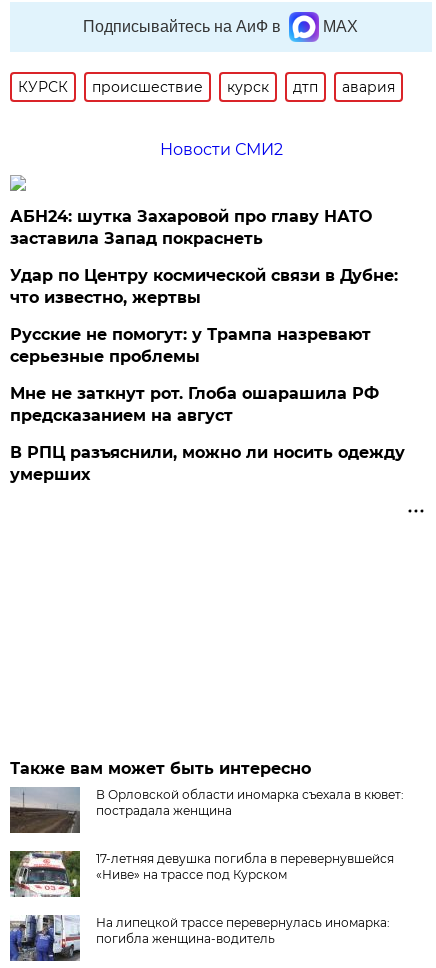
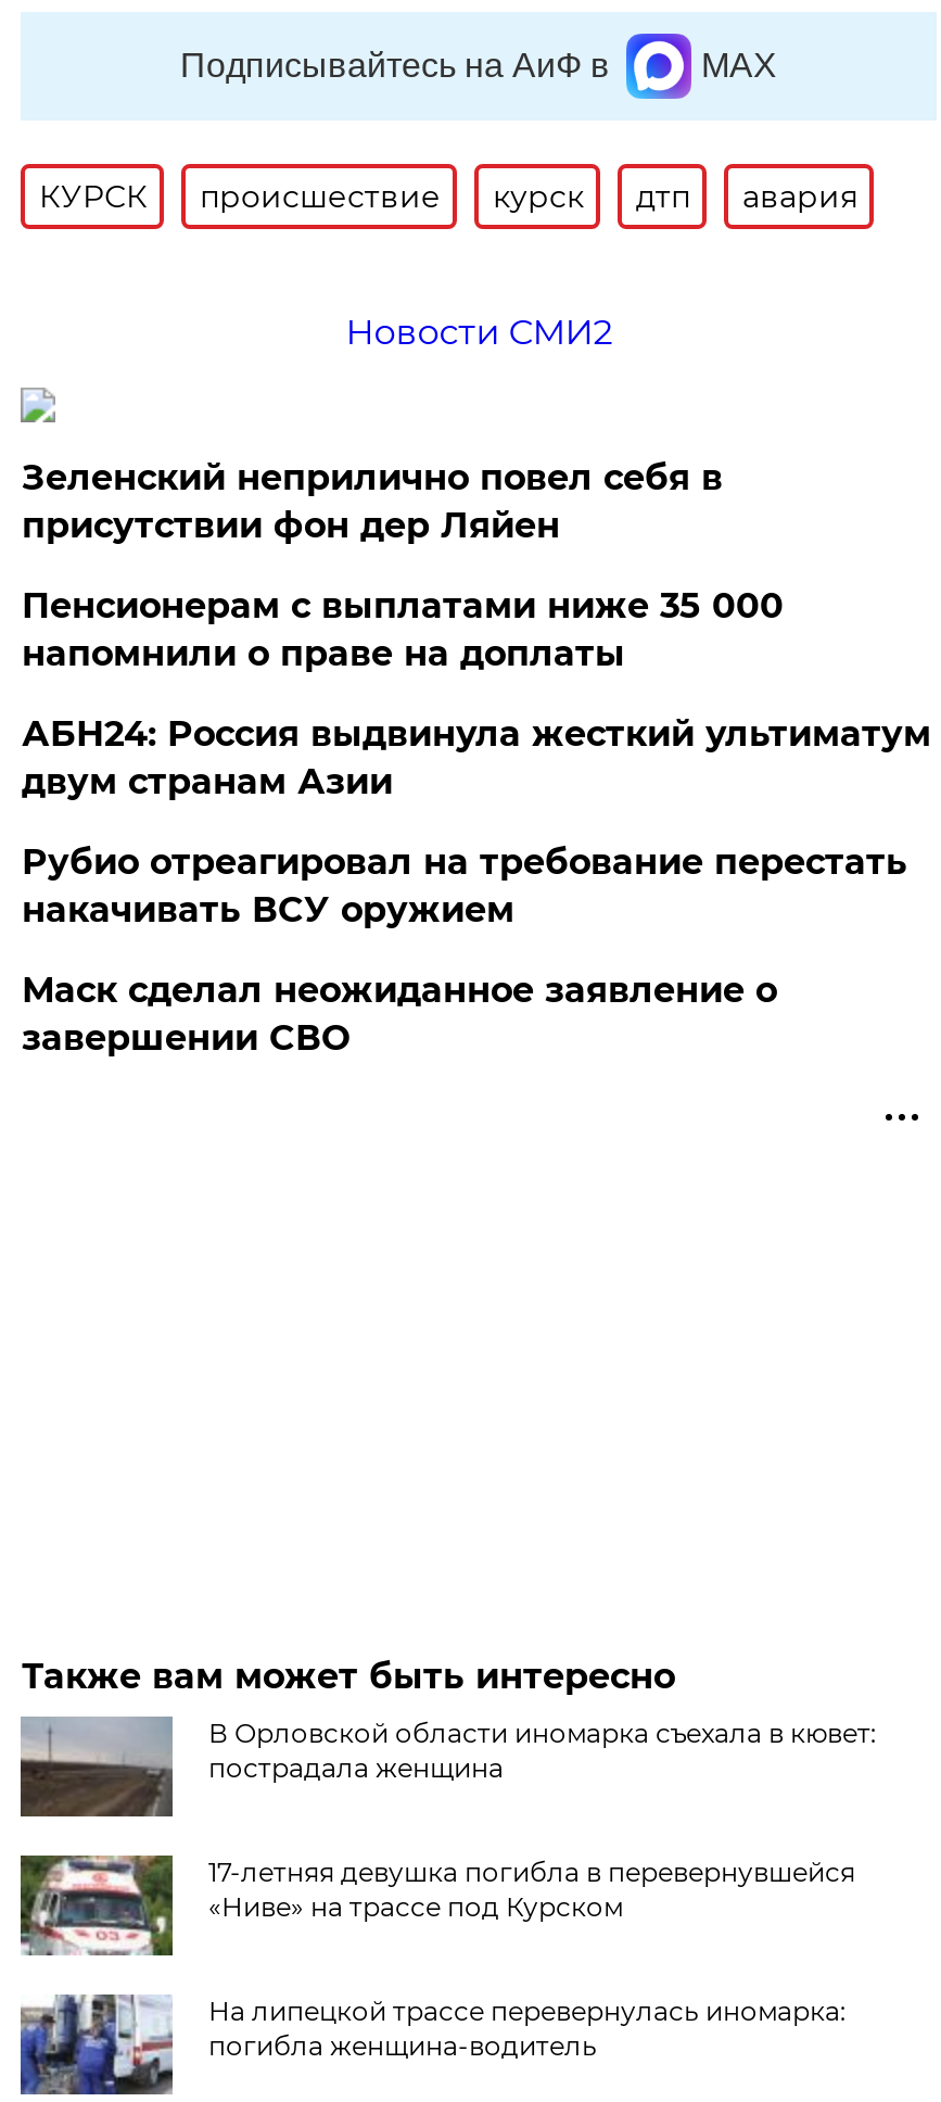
[10,207,372,248] АБН24: шутка Захаровой про главу НАТО | заставила Запад покраснеть -> [21,457,723,546] Зеленский неприлично повел cебя в | присутствии фон дер Ляйен
[10,266,398,307] Удар по Центру космической связи в Дубне: | что известно, жертвы -> [21,585,783,674] Пенсионерам с выплатами ниже 35 000 | напомнили о праве на доплаты
[10,325,371,366] Русские не помогут: у Трампа назревают | серьезные проблемы -> [21,713,931,802] АБН24: Россия выдвинула жесткий ультиматум | двум странам Азии
[10,384,379,425] Мне не заткнут рот. Глоба ошарашила РФ | предсказанием на август -> [21,841,907,930] Рубио отреагировал на требование перестать | накачивать ВСУ оружием
[10,443,405,484] В РПЦ разъяснили, можно ли носить одежду | умерших -> [21,969,777,1058] Маск сделал неожиданное заявление о | завершении СВО

